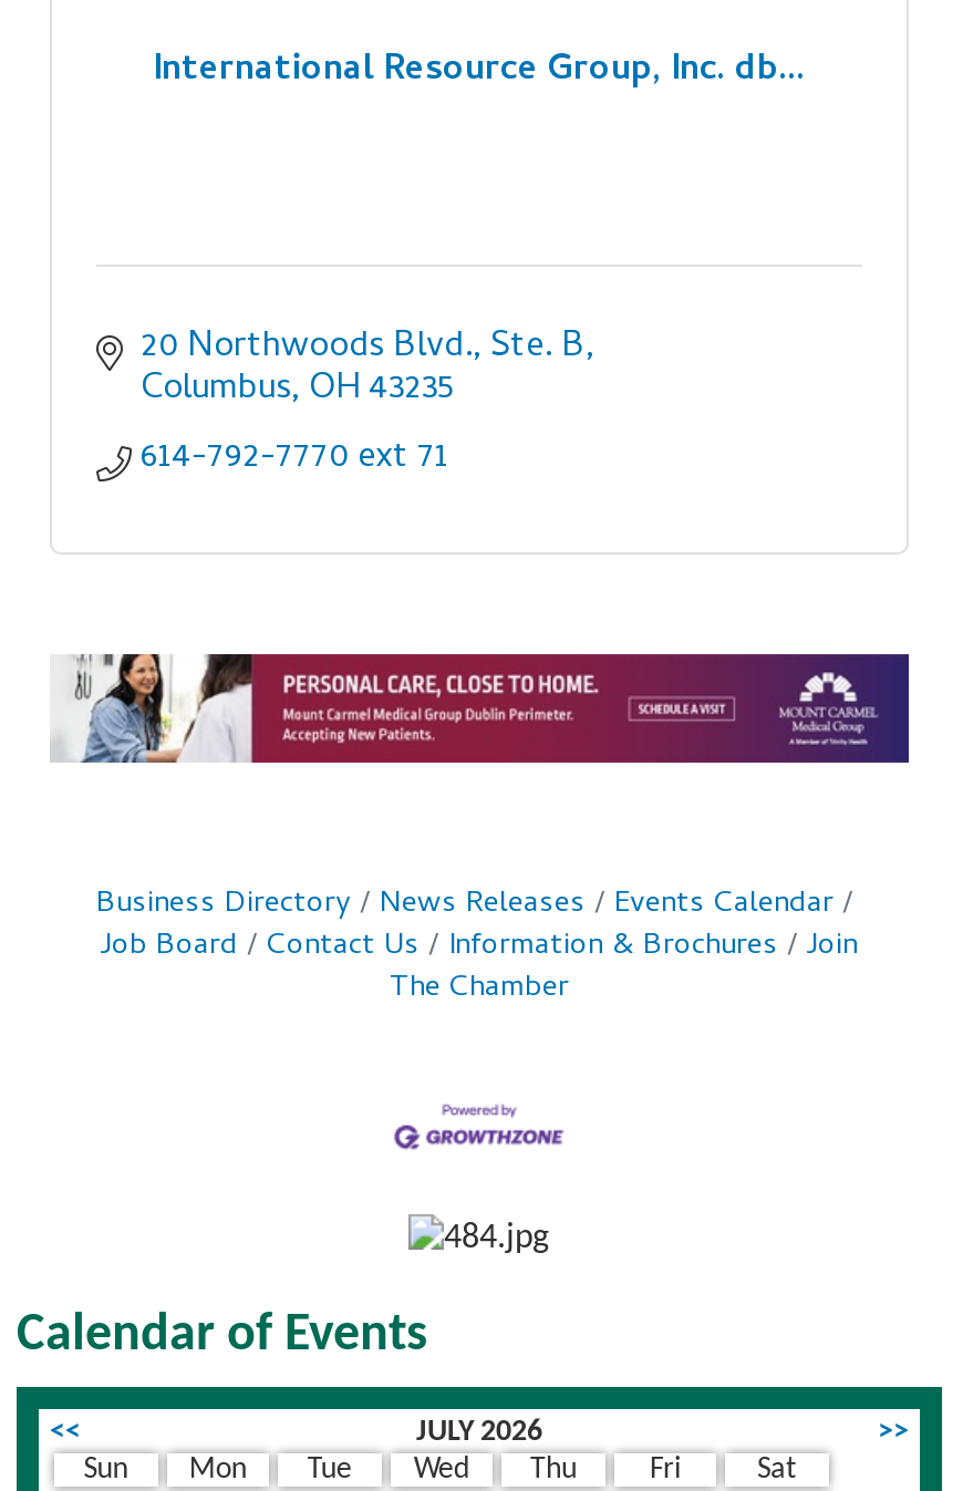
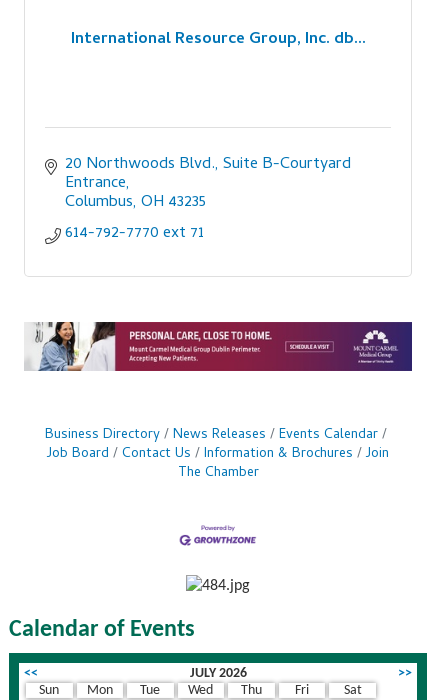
[141,320,586,378] 20 Northwoods Blvd., Ste. B -> [65,152,351,197] 20 Northwoods Blvd. Suite B-Courtyard | Entrance

